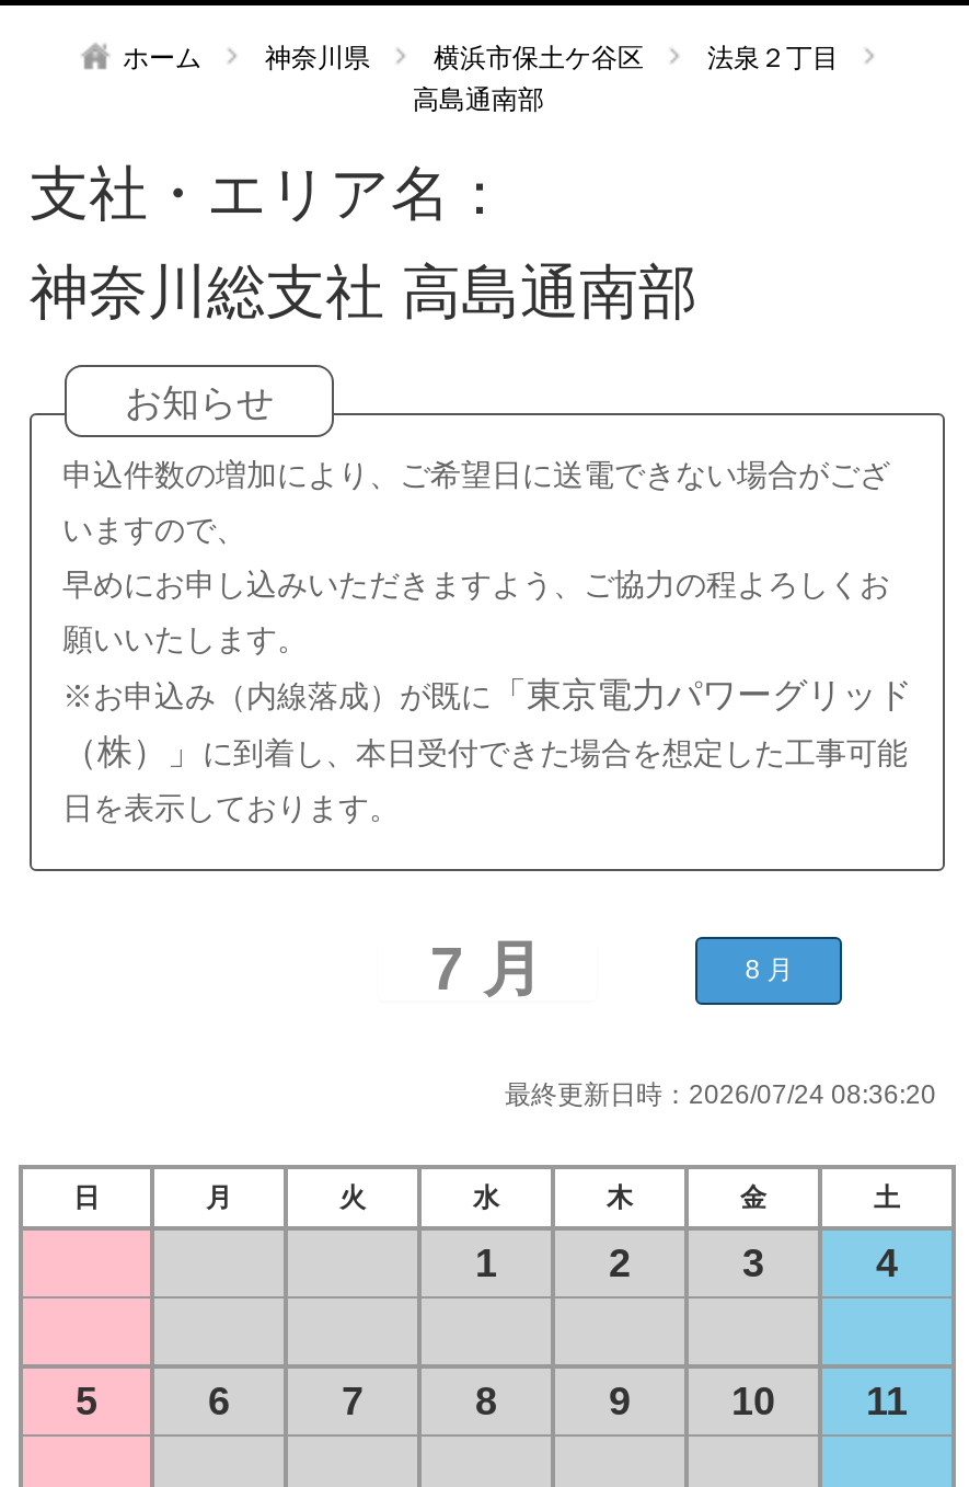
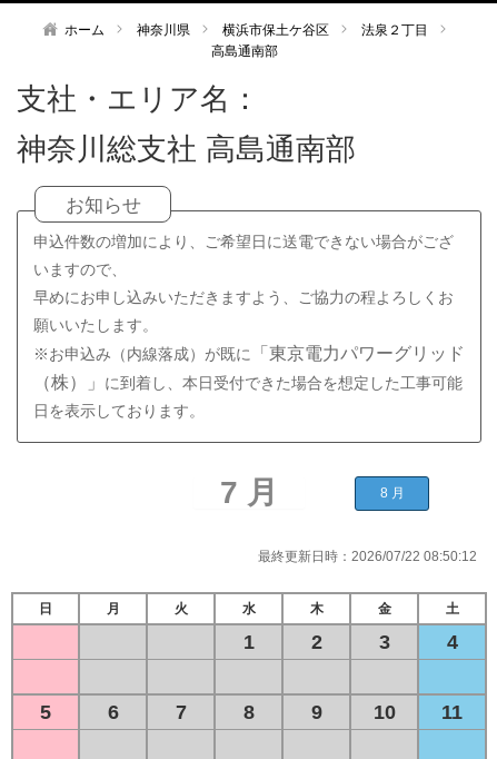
[505,1079,936,1110] 最終更新日時：2026/07/24 08:36:20 -> [258,549,477,564] 最終更新日時：2026/07/22 08:50:12

